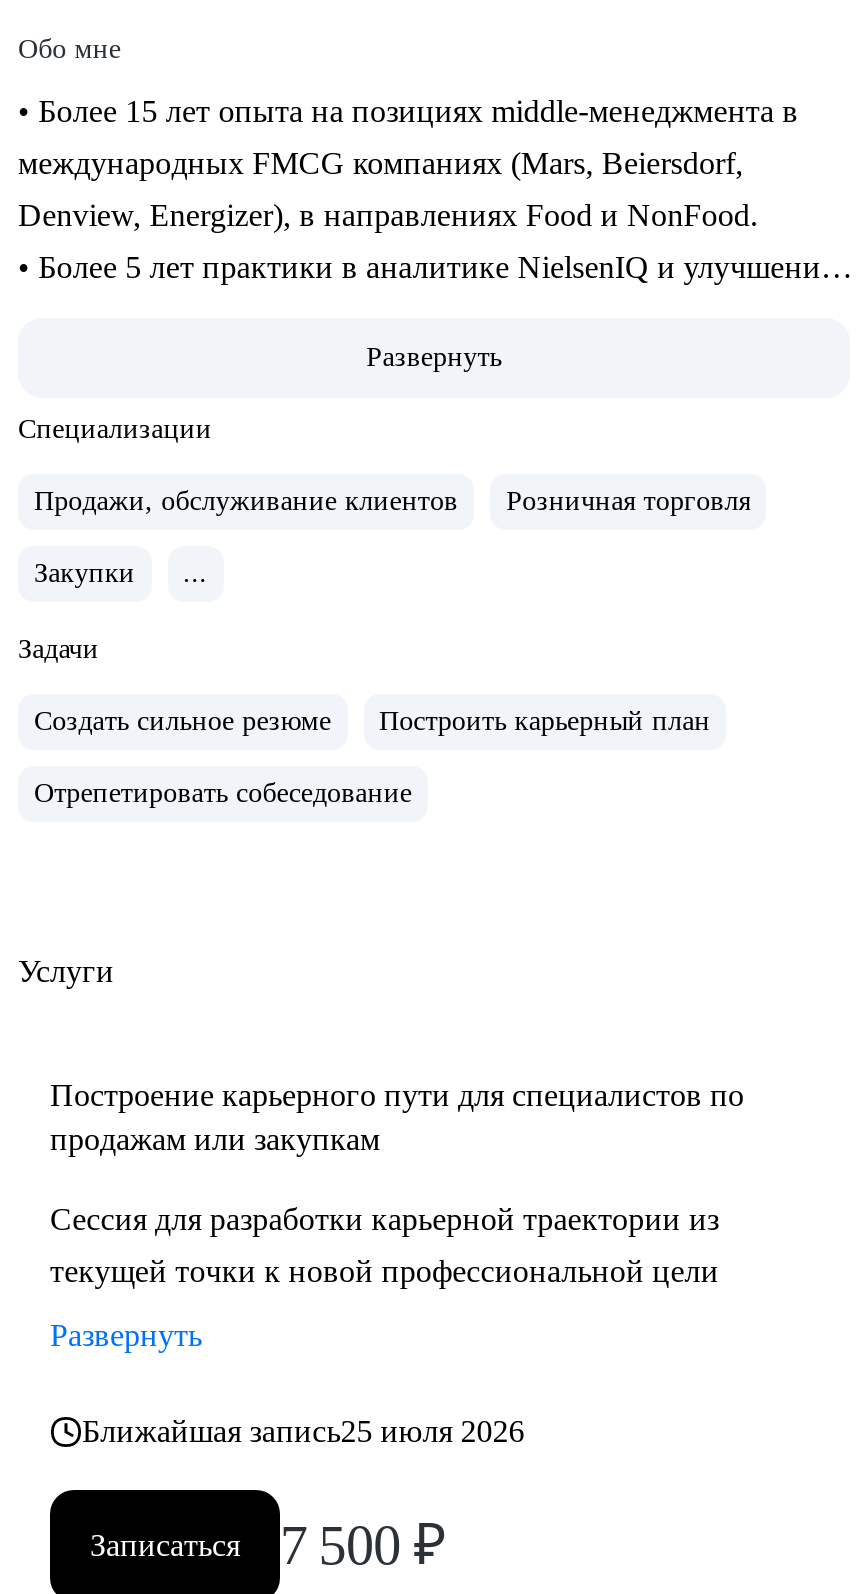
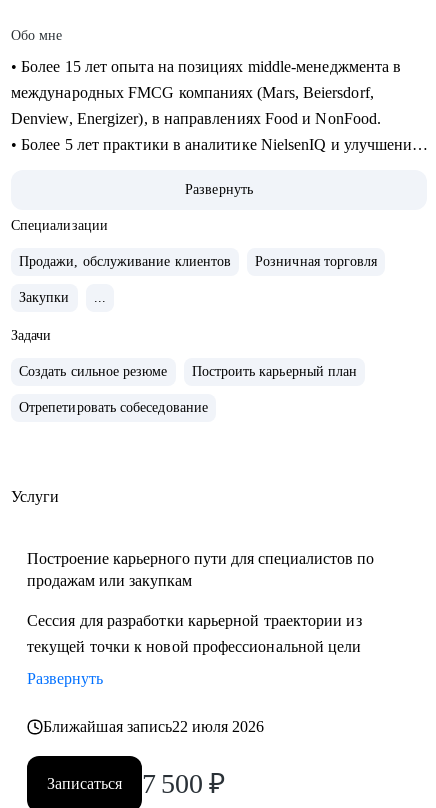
[82,1414,525,1448] Ближайшая запись25 июля 2026 -> [43,718,264,735] Ближайшая запись22 июля 2026

